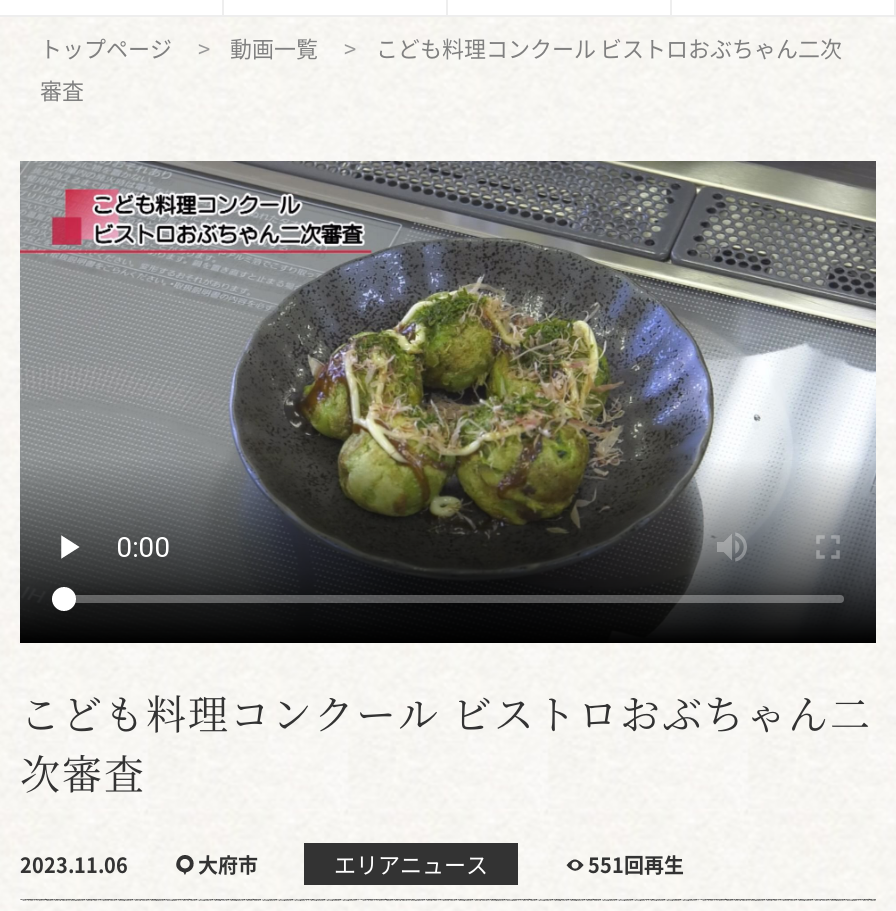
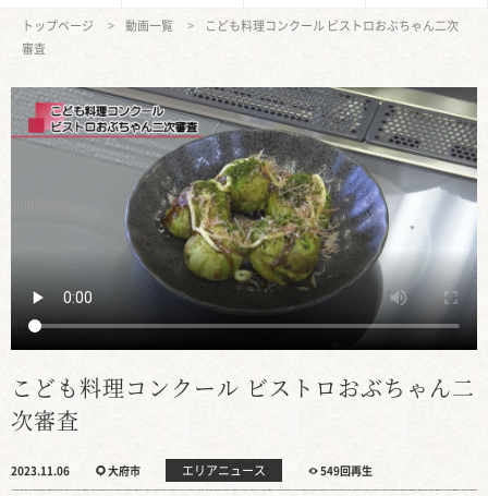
[588,855,684,875] 551回再生 -> [320,465,373,476] 549回再生

